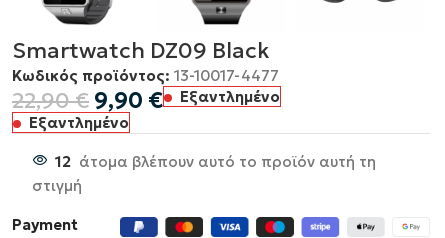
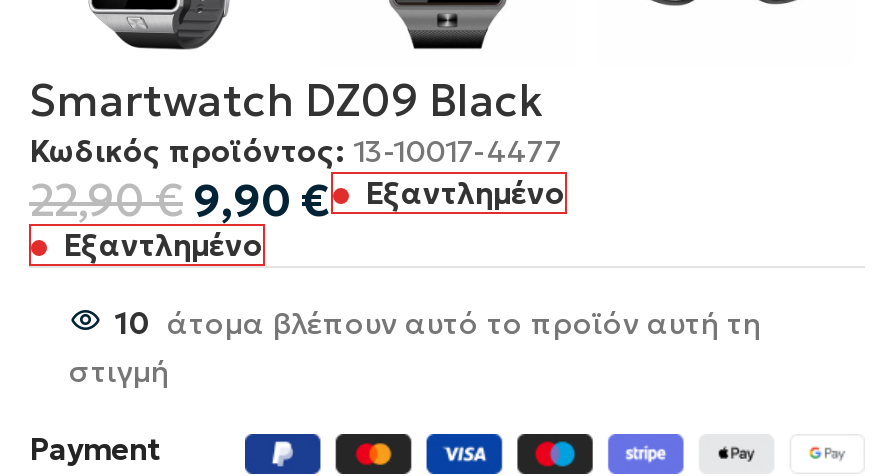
[55,152,376,171] 12 άτομα βλέπουν αυτό το προϊόν αυτή τη -> [115,305,761,343] 10 άτομα βλέπουν αυτό το προϊόν αυτή τη

